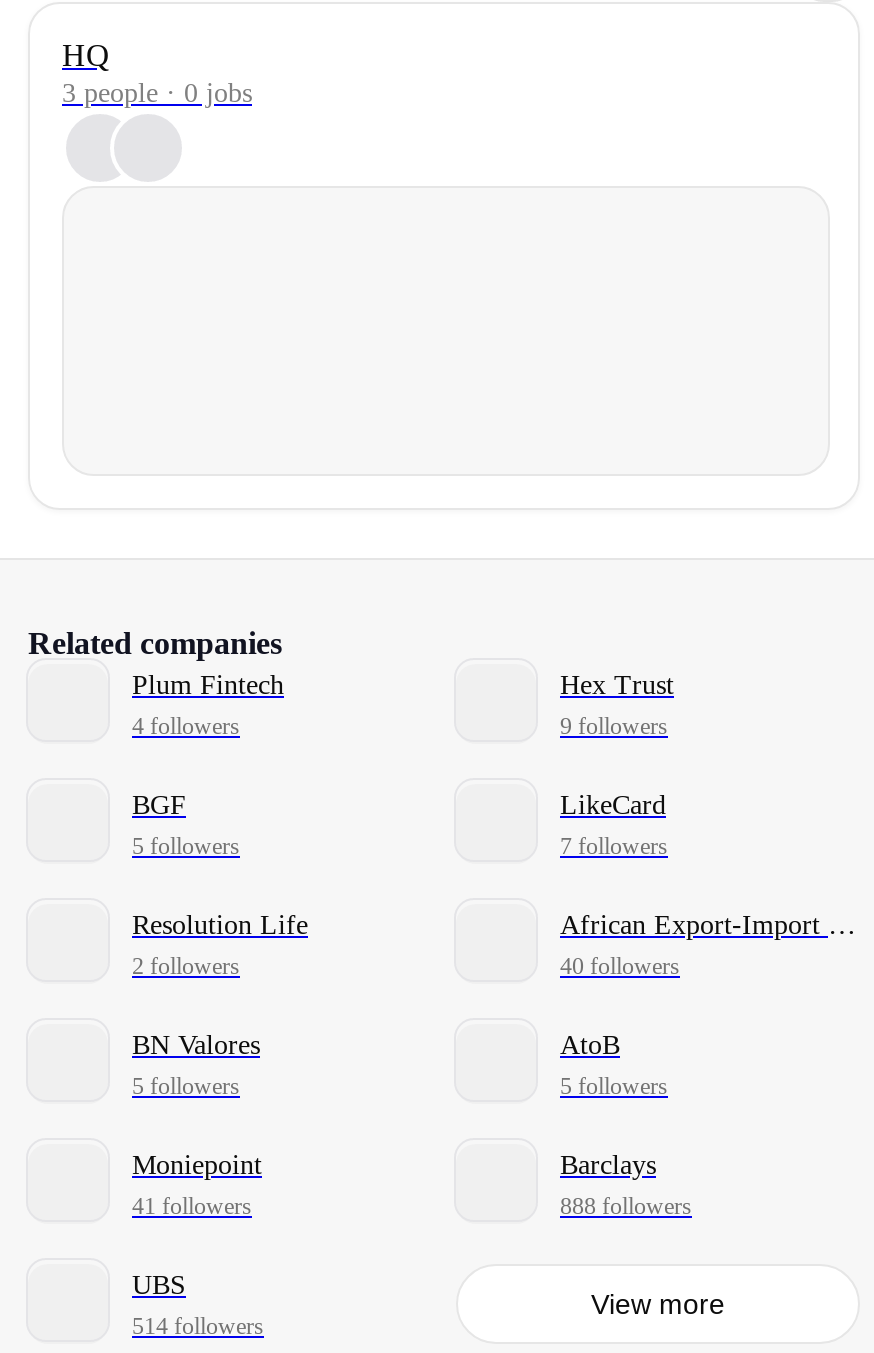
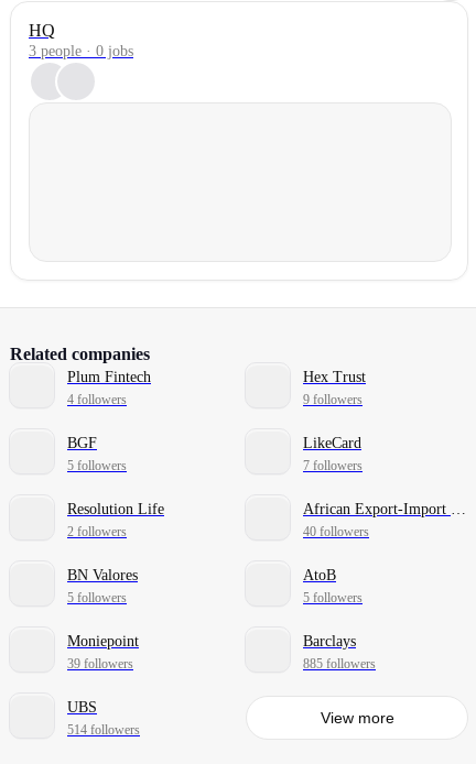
[132,1192,252,1220] 41 followers -> [67,656,133,671] 39 followers
[560,1192,692,1220] 888 followers -> [303,656,376,671] 885 followers

